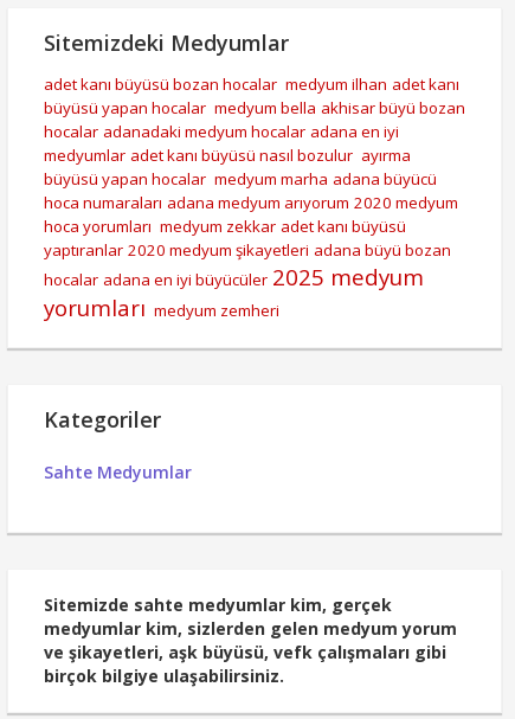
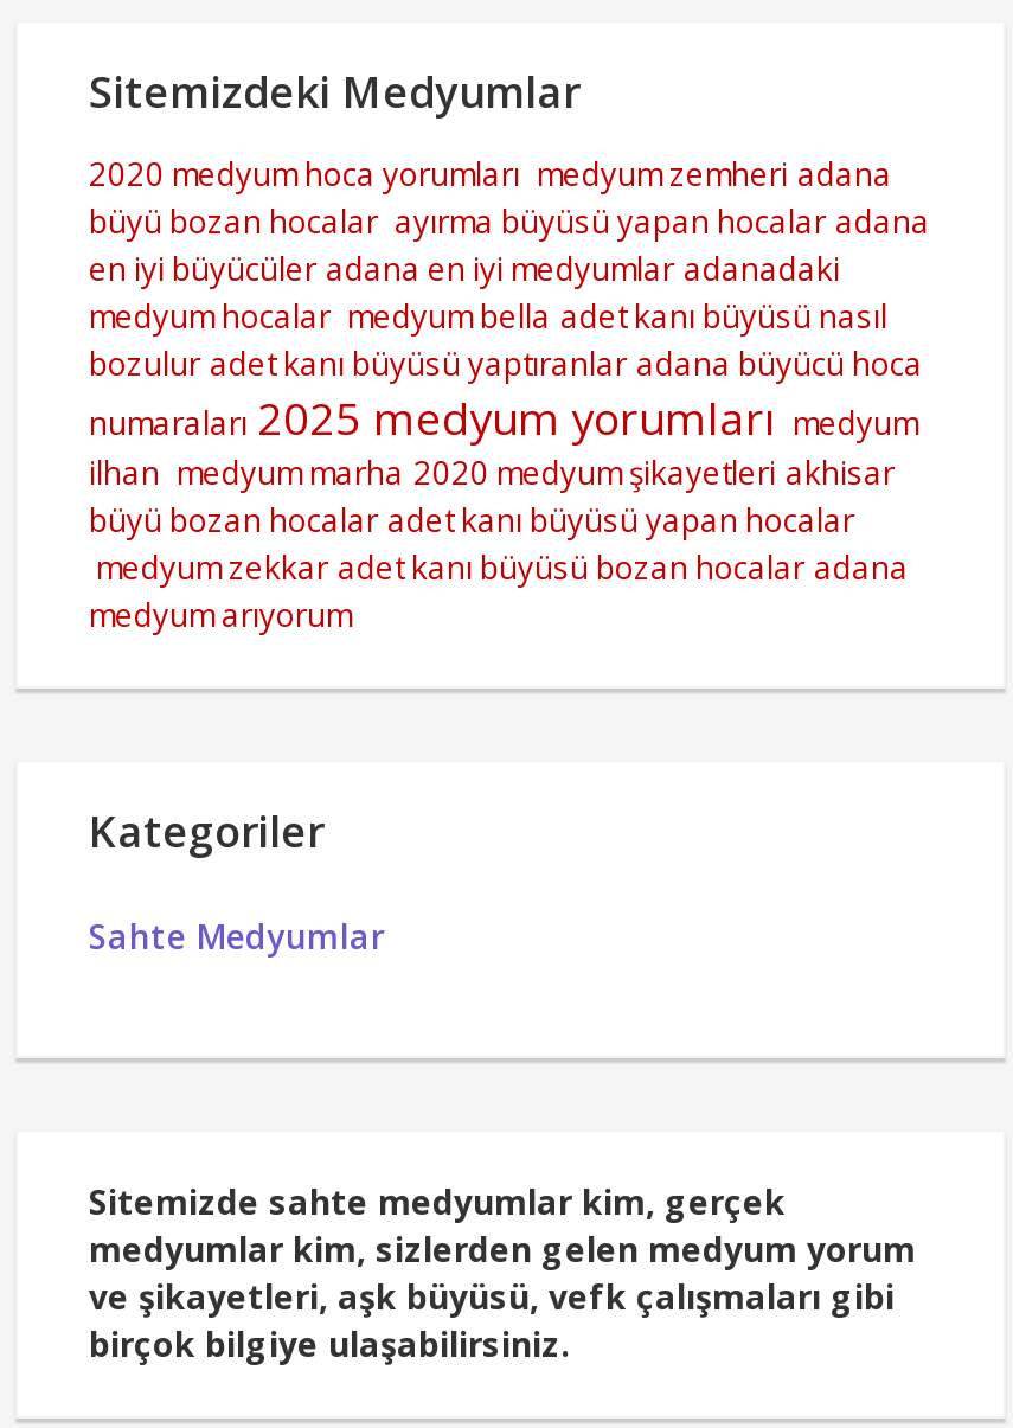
[44,73,465,322] adet kanı büyüsü bozan hocalar medyum ilhan adet kanı | büyüsü yapan hocalar medyum bella akhisar büyü bozan | hocalar adanadaki medyum hocalar adana en iyi | medyumlar adet kanı büyüsü nasıl bozulur ayırma | büyüsü yapan hocalar medyum marha adana büyücü | hoca numaraları adana medyum arıyorum 2020 medyum | hoca yorumları medyum zekkar adet kanı büyüsü | yaptıranlar 2020 medyum şikayetleri adana büyü bozan | hocalar adana en iyi büyücüler 2025 medyum | yorumları medyum zemheri -> [89,153,930,636] 2020 medyum hoca yorumları medyum zemheri adana | büyü bozan hocalar ayırma büyüsü yapan hocalar adana | en iyi büyücüler adana en iyi medyumlar adanadaki | medyum hocalar medyum bella adet kanı büyüsü nasıl | bozulur adet kanı büyüsü yaptıranlar adana büyücü hoca | numaraları 2025 medyum yorumları medyum | ilhan medyum marha 2020 medyum şikayetleri akhisar | büyü bozan hocalar adet kanı büyüsü yapan hocalar | medyum zekkar adet kanı büyüsü bozan hocalar adana | medyum arıyorum

